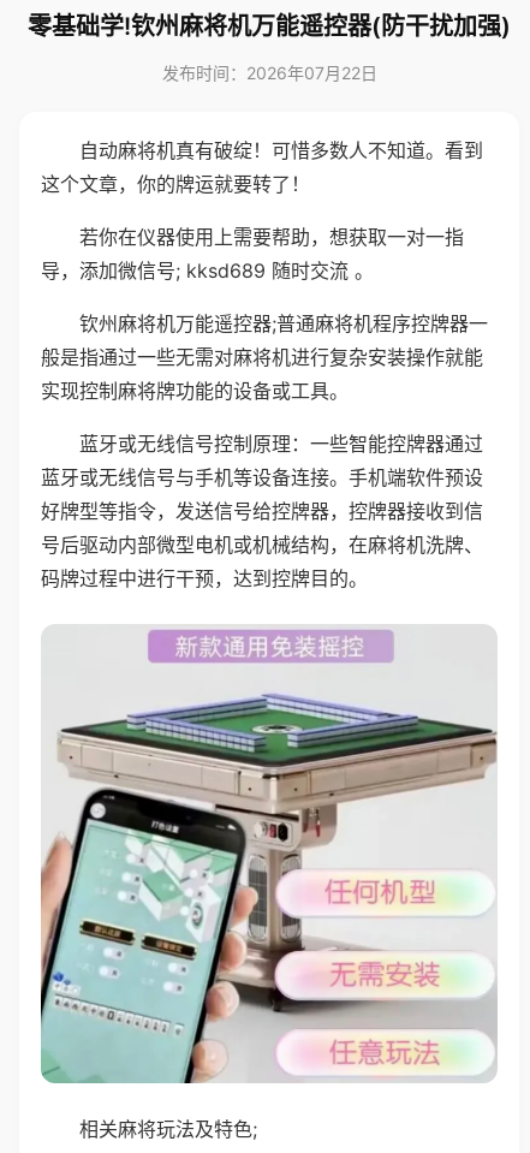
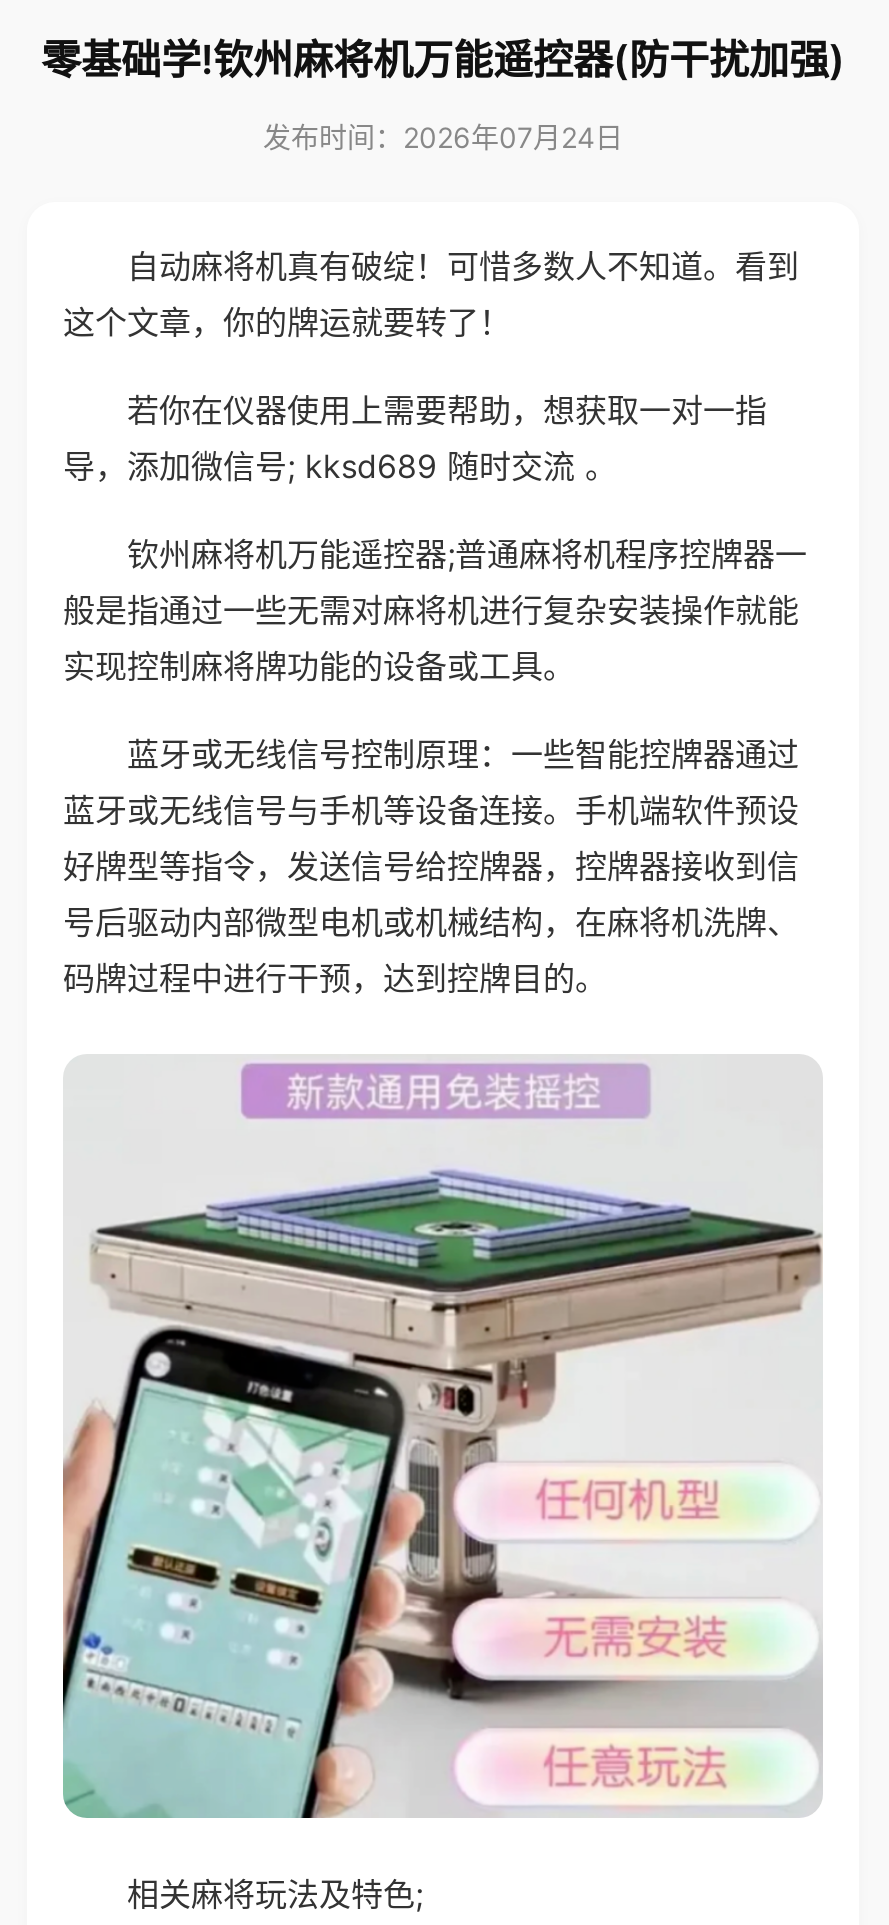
[162,63,377,83] 发布时间：2026年07月22日 -> [263,120,623,154] 发布时间：2026年07月24日

